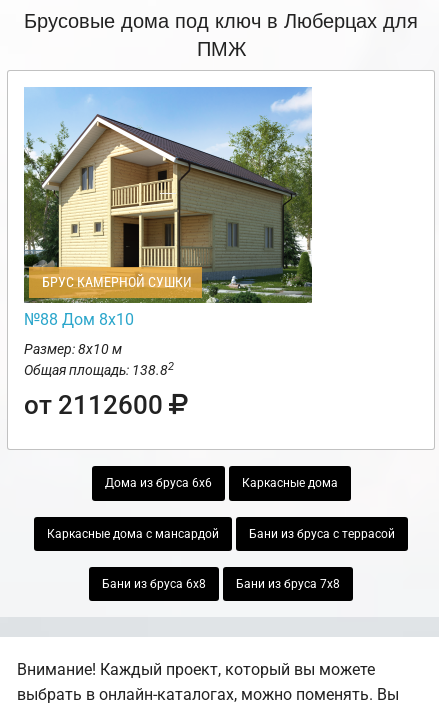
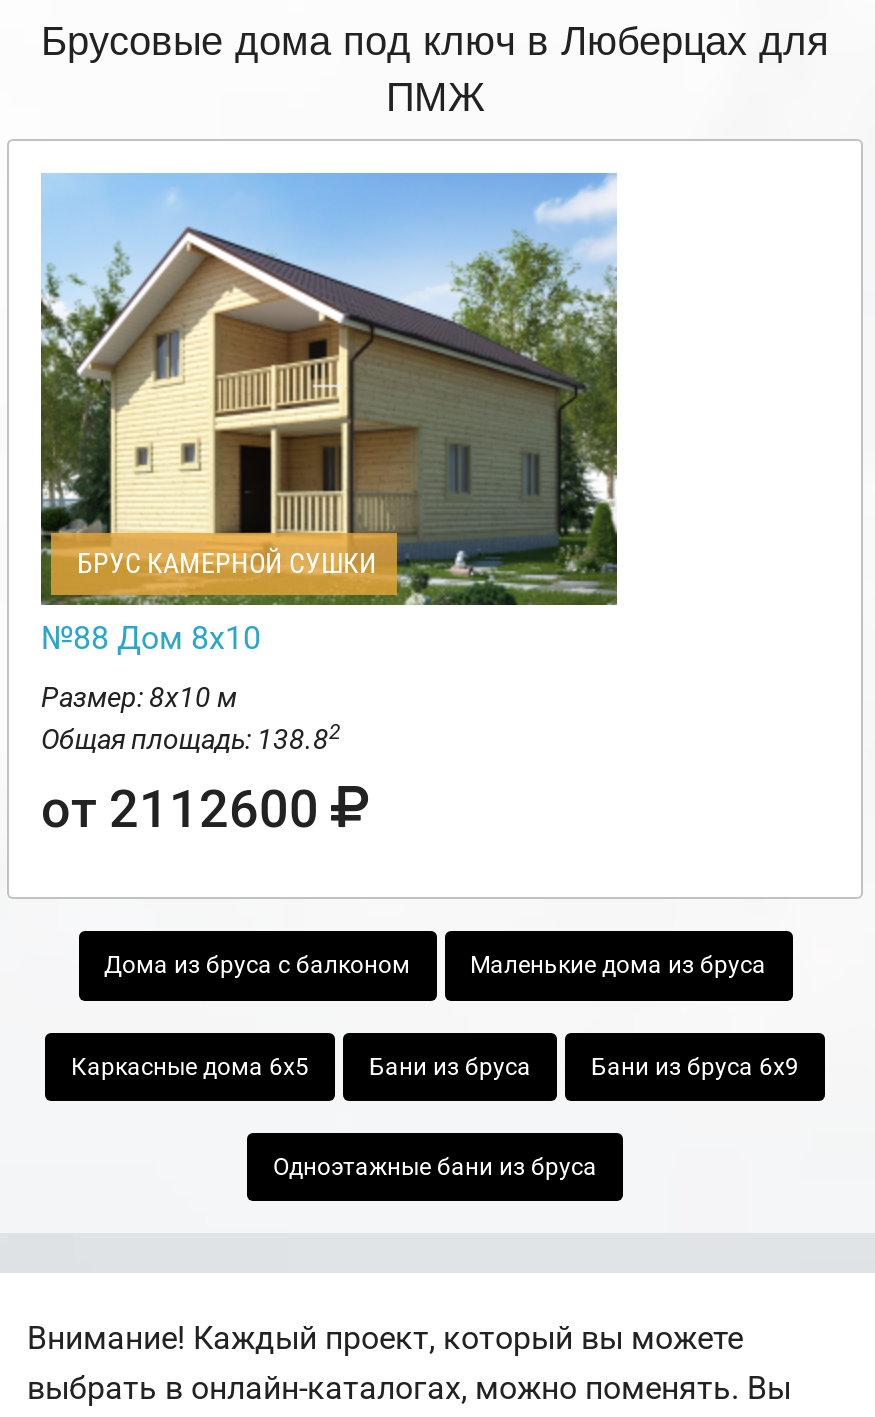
[104,476,337,490] Дома из бруса 6х6 | Каркасные дома -> [104,952,766,980] Дома из бруса с балконом | Маленькие дома из бруса
[47,527,395,541] Каркасные дома с мансардой | Бани из бруса с террасой -> [71,1052,799,1080] Каркасные дома 6х5 | Бани из бруса | Бани из бруса 6х9
[102,577,340,591] Бани из бруса 6х8 | Бани из бруса 7х8 -> [273,1153,597,1181] Одноэтажные бани из бруса

